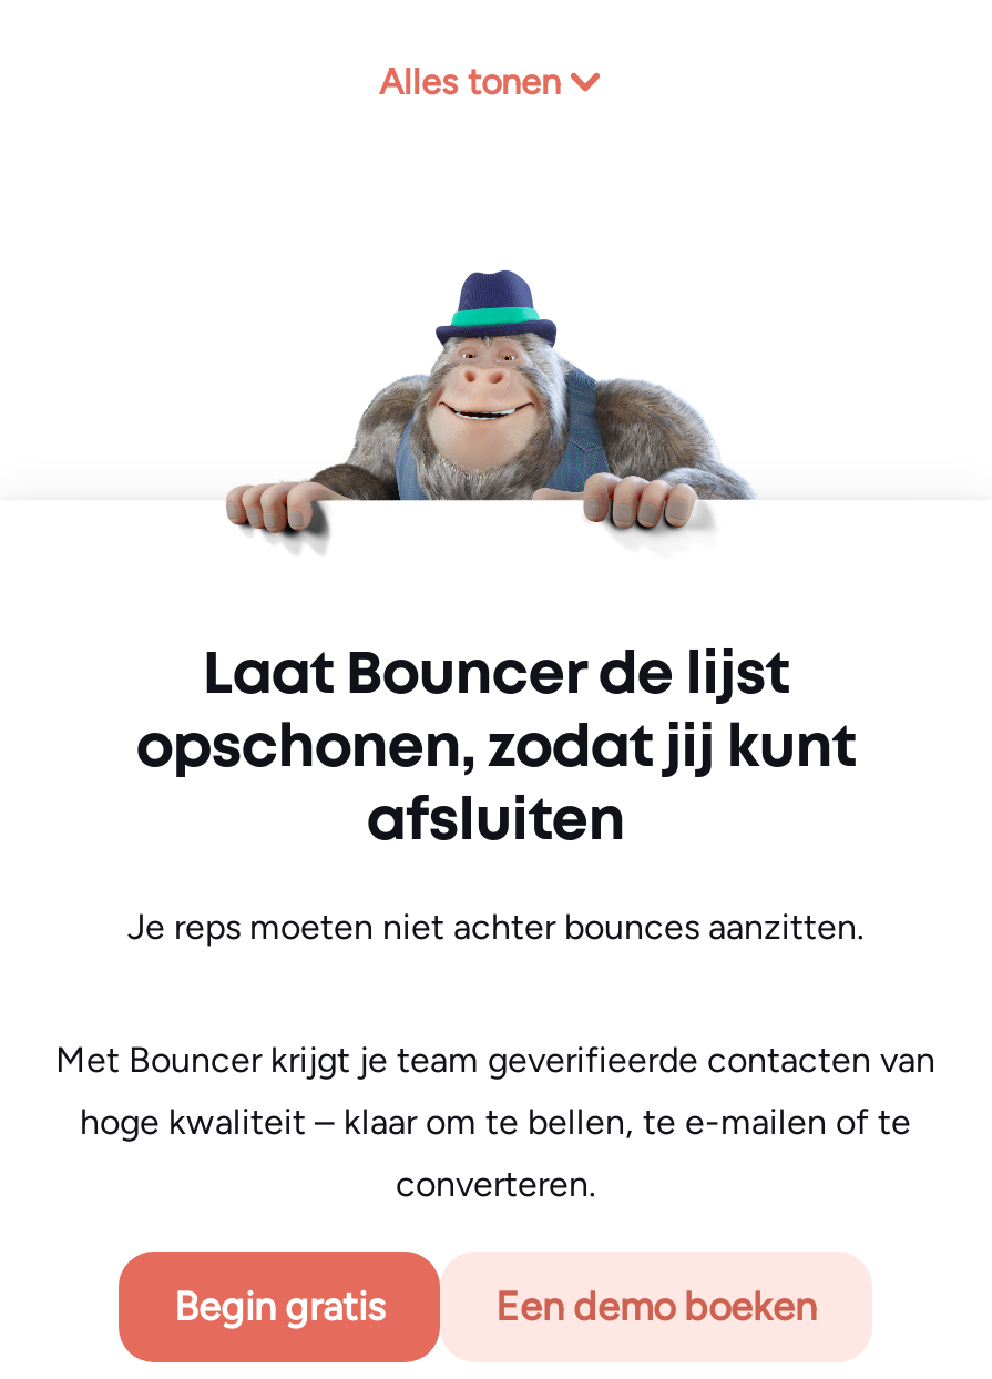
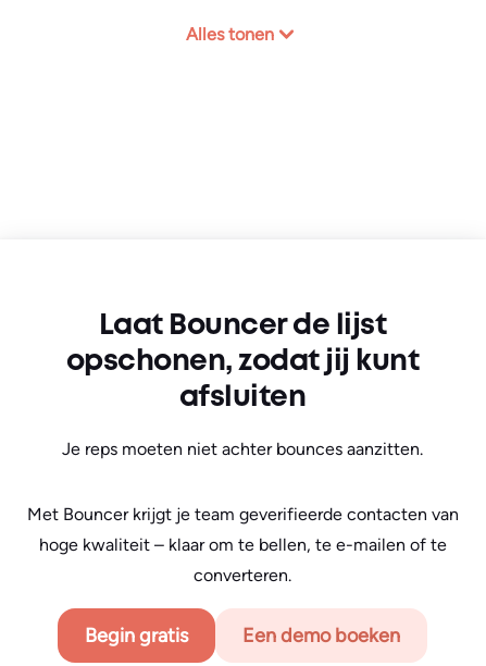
[225,267,755,553] [image] -> none

